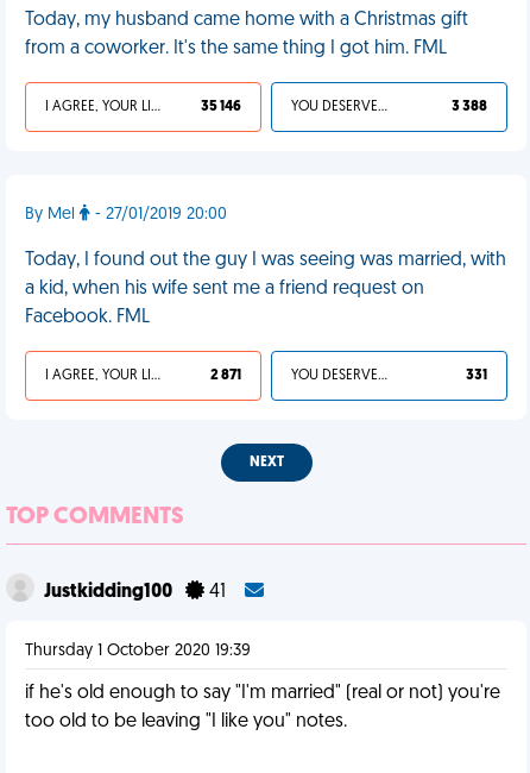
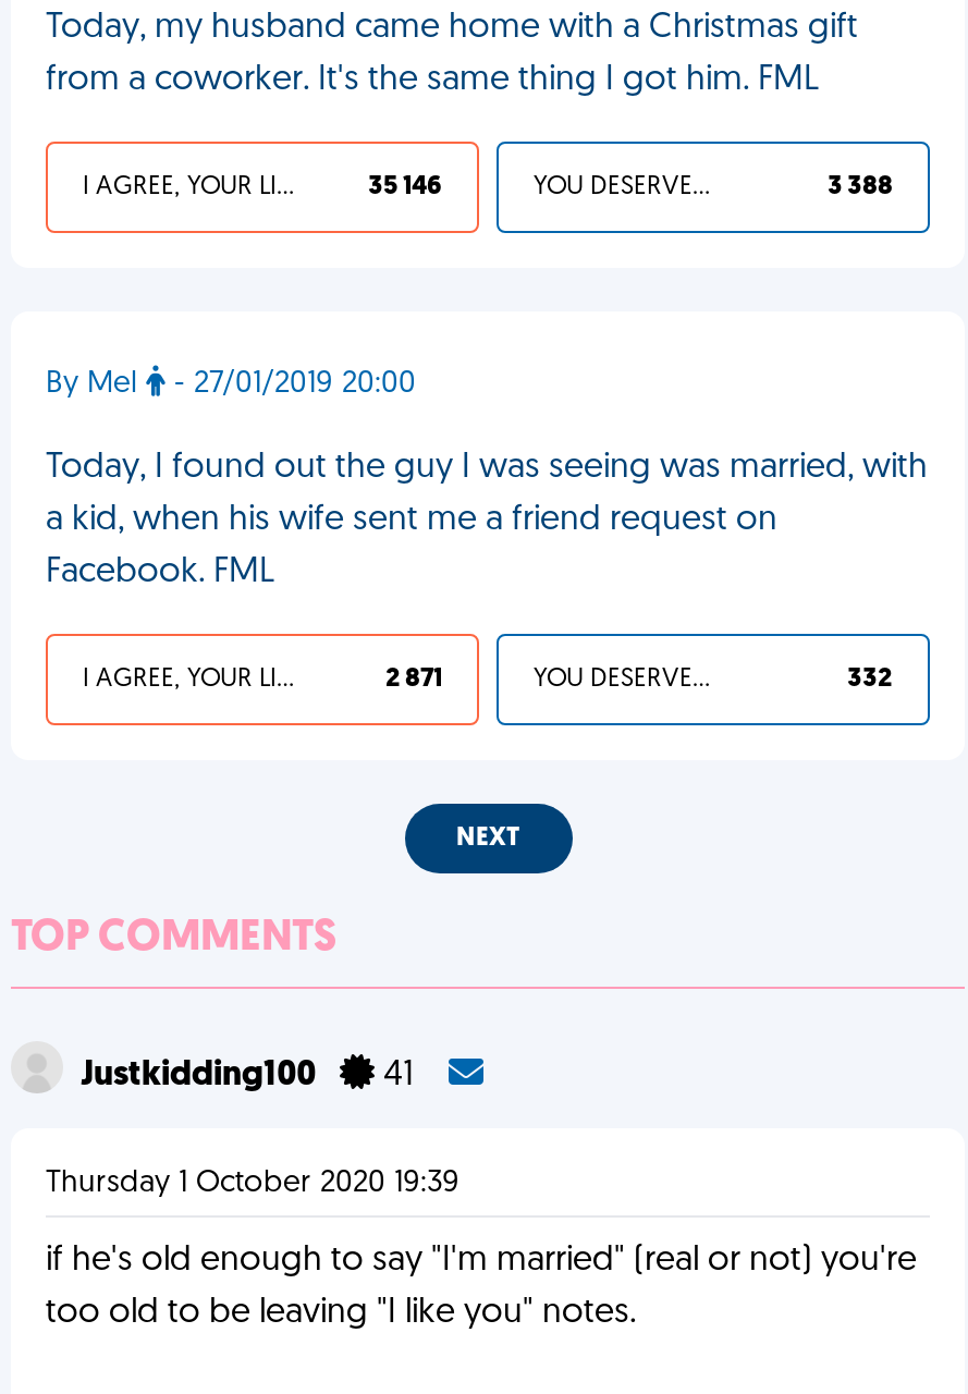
[466,369,487,383] 331 -> [847,667,893,693] 332

